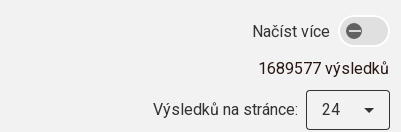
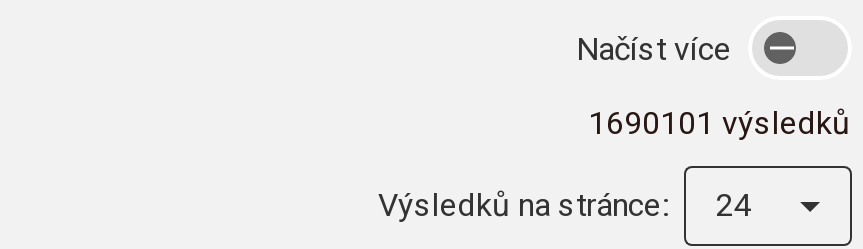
[258,59,389,78] 1689577 výsledků -> [588,104,850,142] 1690101 výsledků

